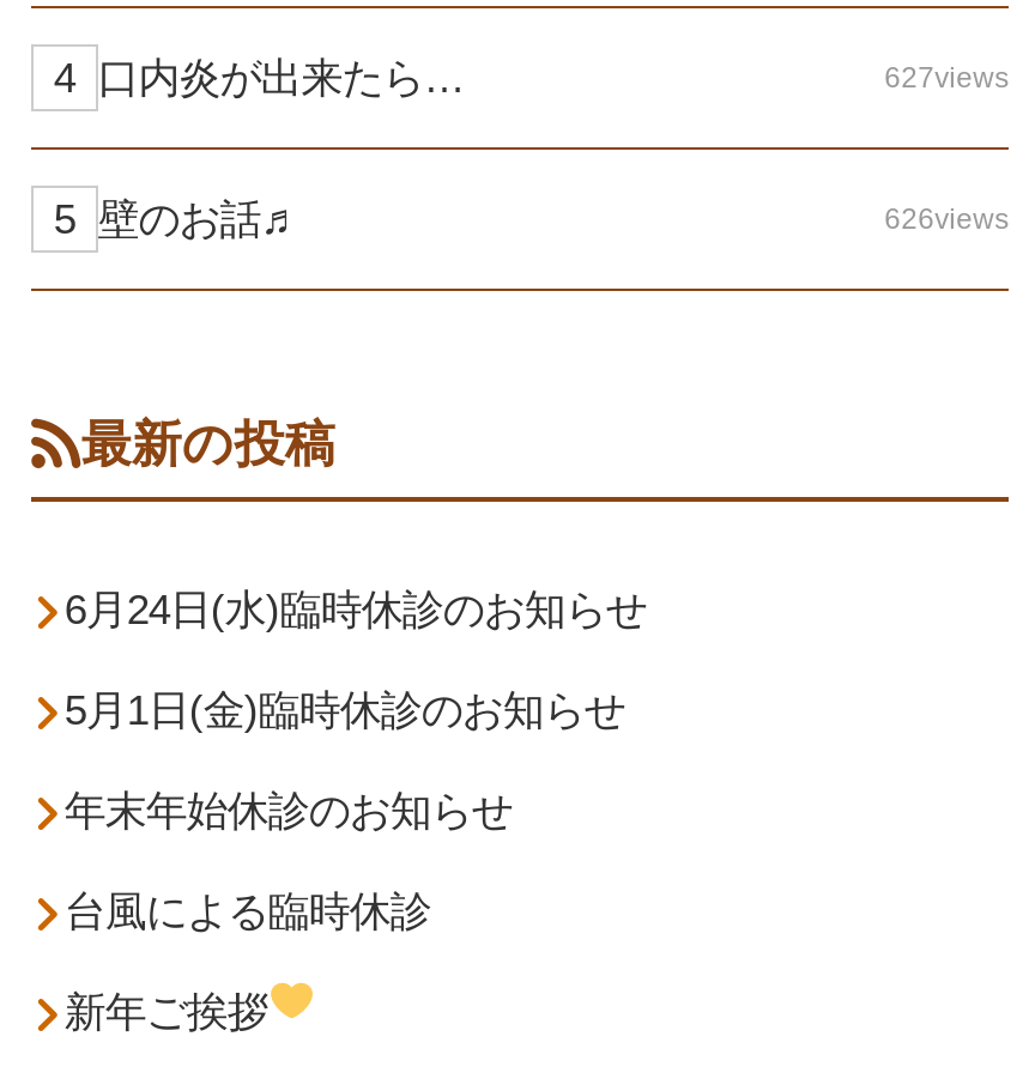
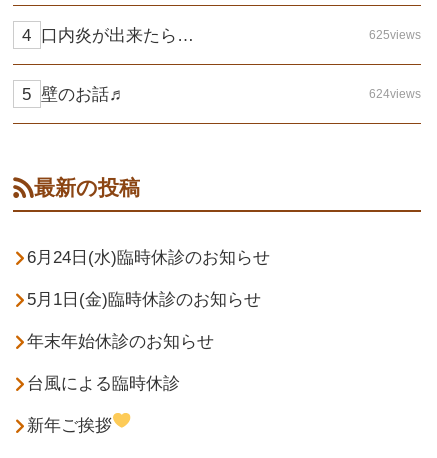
[884,61,1009,95] 627views -> [369,28,421,42] 625views
[884,202,1009,235] 626views -> [369,87,421,101] 624views

